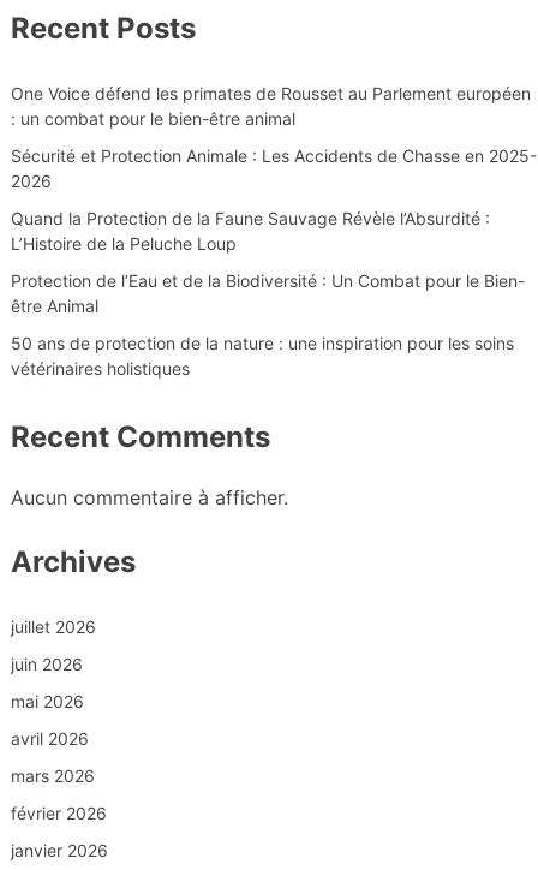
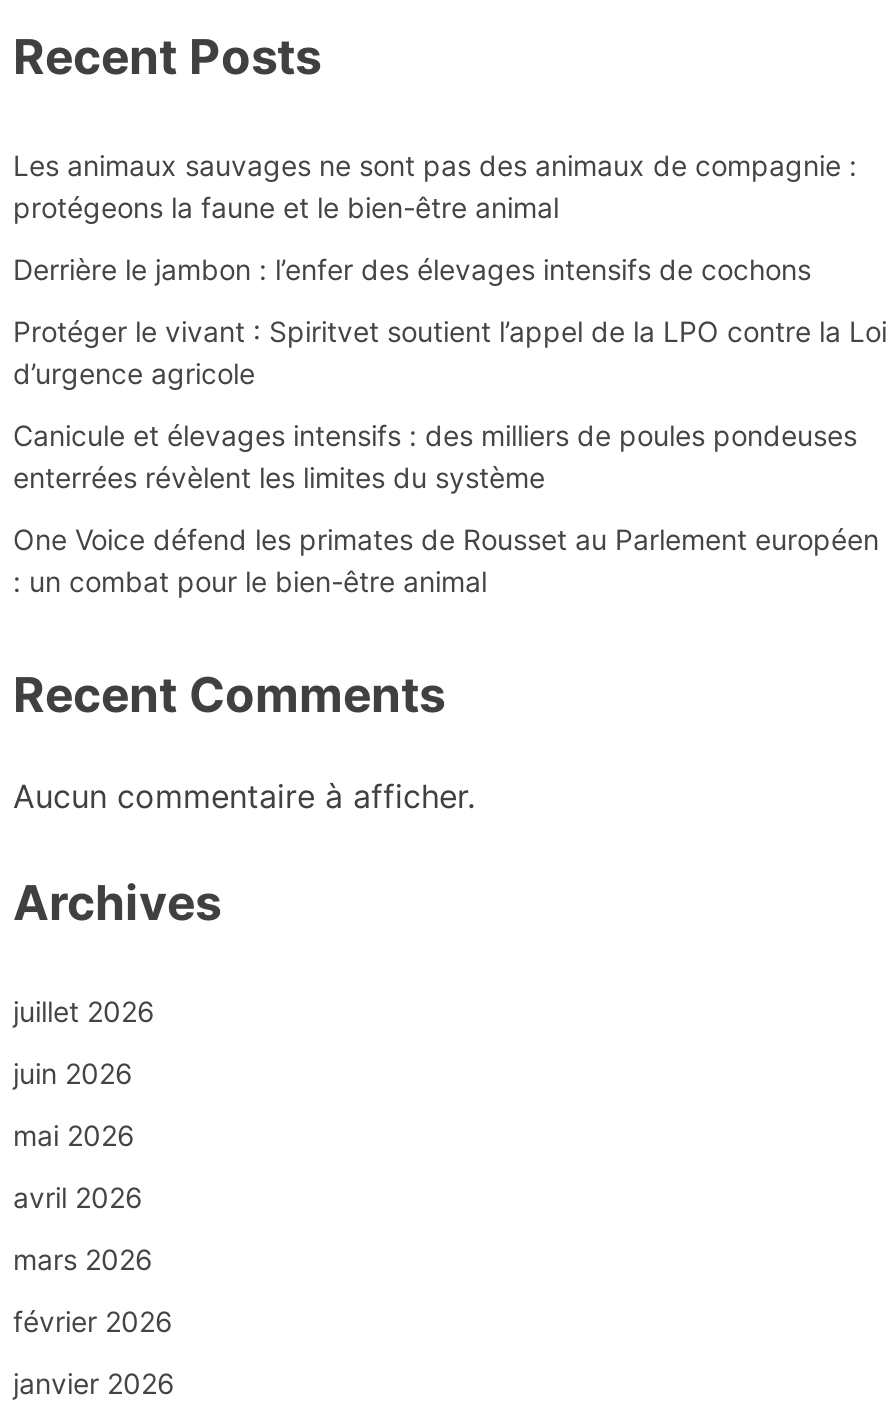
none -> [13,148,887,494] Les animaux sauvages ne sont pas des animaux de compagnie : | protégeons la faune et le bien-être animal | Derrière le jambon : l’enfer des élevages intensifs de cochons | Protéger le vivant : Spiritvet soutient l’appel de la LPO contre la Loi | d’urgence agricole | Canicule et élevages intensifs : des milliers de poules pondeuses | enterrées révèlent les limites du système
moved [11,83,531,129] -> [13,522,879,598]: One Voice défend les primates de Rousset au Parlement européen | : un combat pour le bien-être animal
[11,146,537,379] Sécurité et Protection Animale : Les Accidents de Chasse en 2025- | 2026 | Quand la Protection de la Faune Sauvage Révèle l’Absurdité : | L’Histoire de la Peluche Loup | Protection de l’Eau et de la Biodiversité : Un Combat pour le Bien- | être Animal | 50 ans de protection de la nature : une inspiration pour les soins | vétérinaires holistiques -> none

